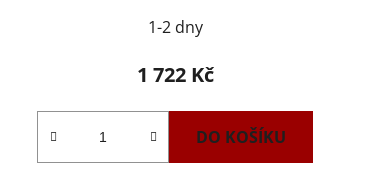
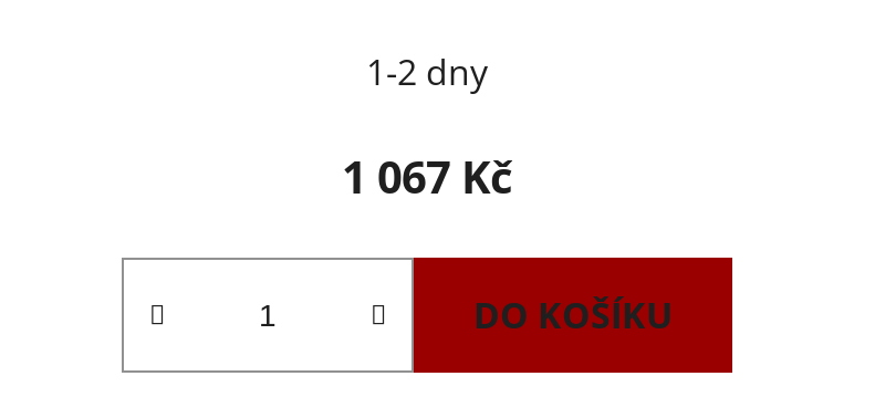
[136,60,213,87] 1 722 Kč -> [342,146,512,206] 1 067 Kč

